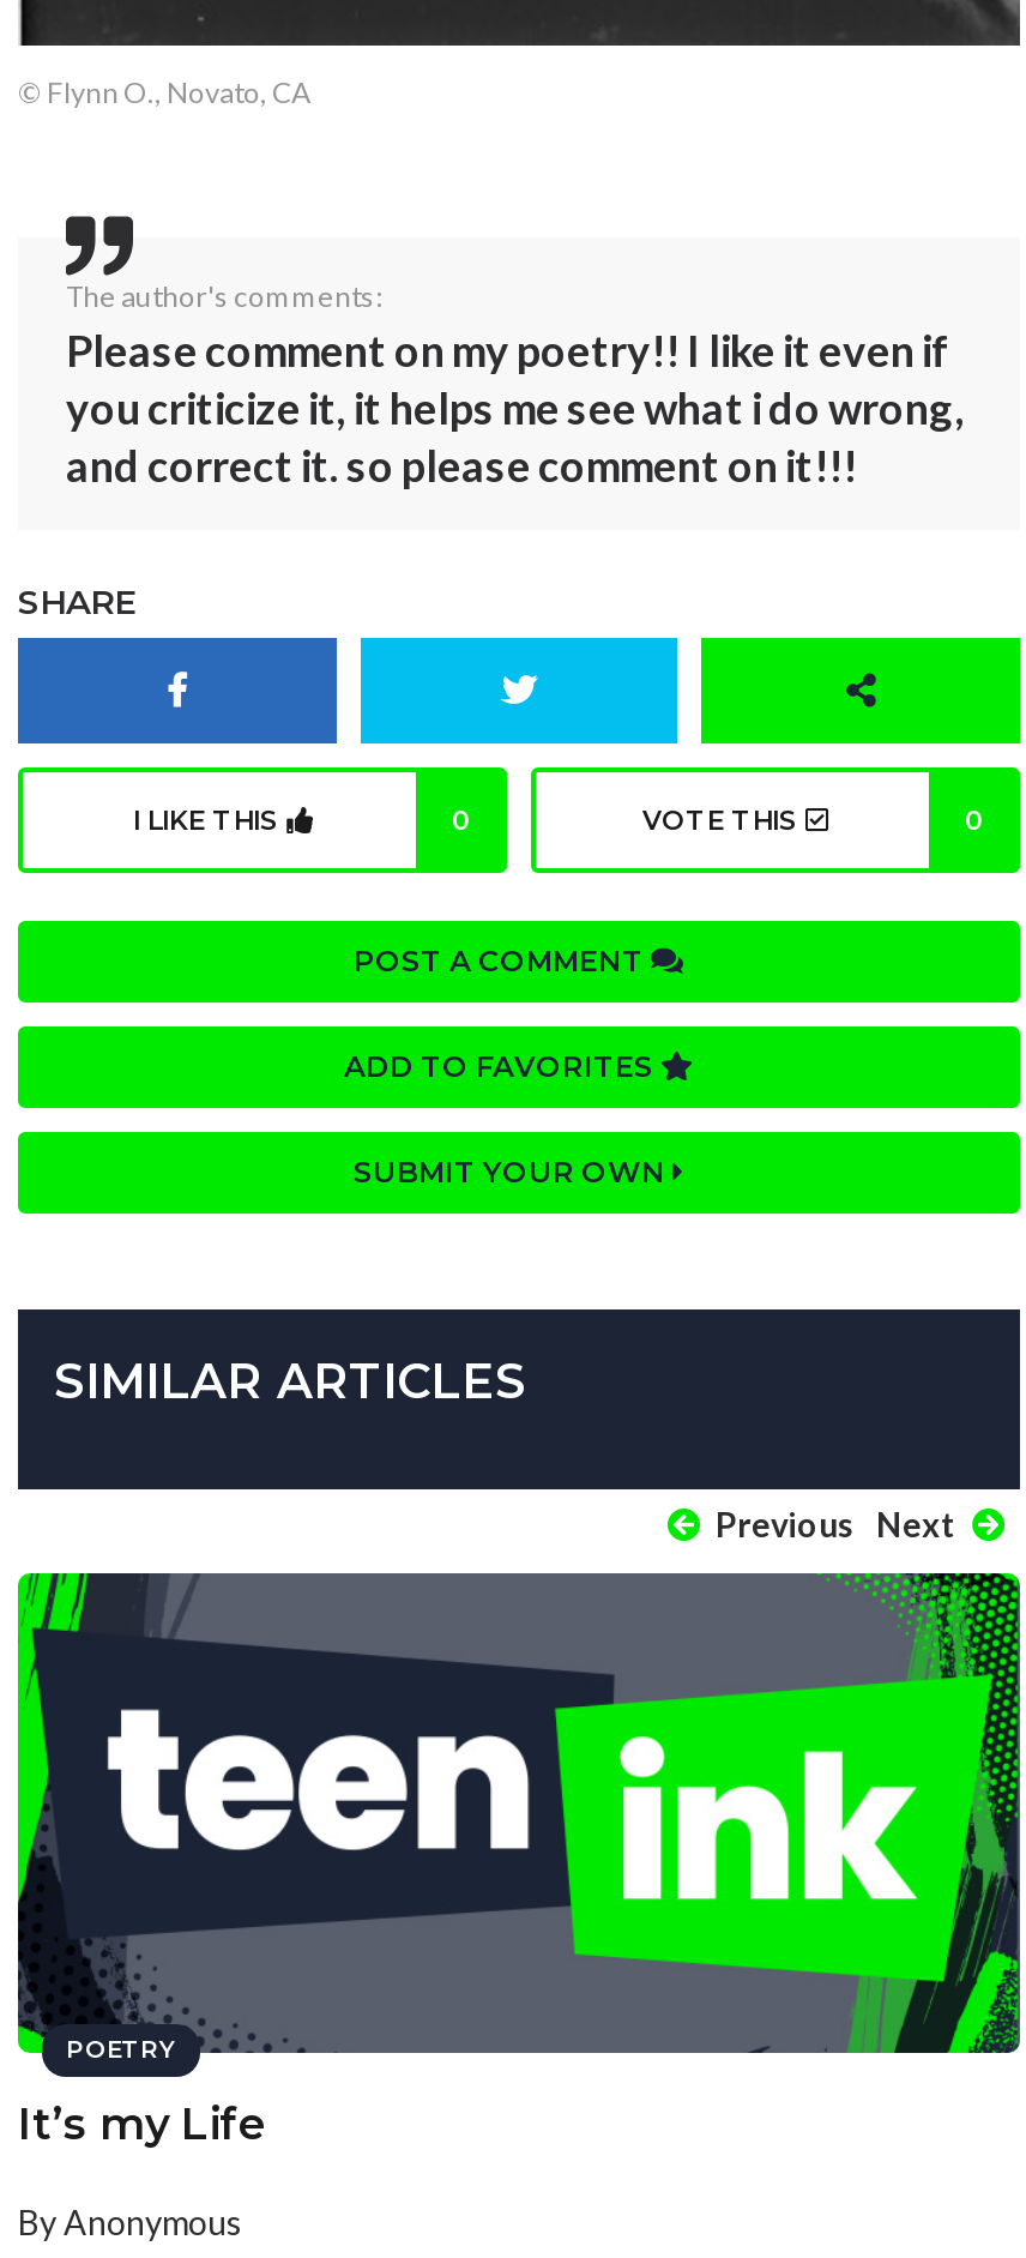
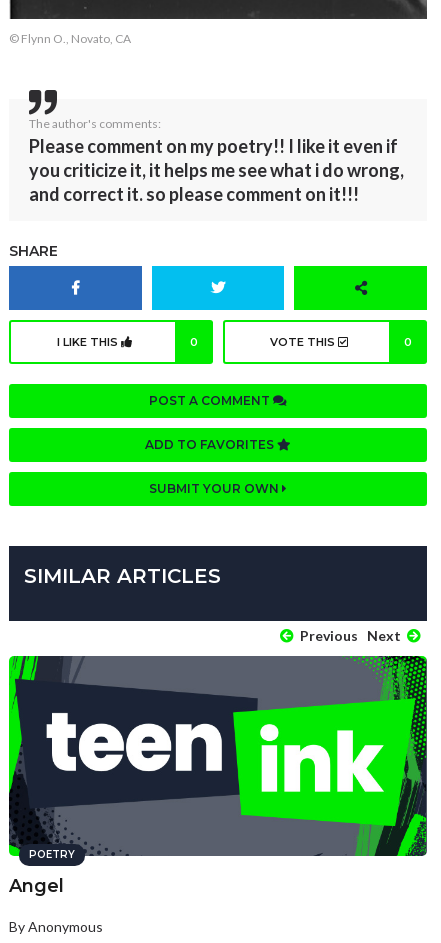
[18,2099,267,2152] It’s my Life -> [9,875,64,897] Angel

